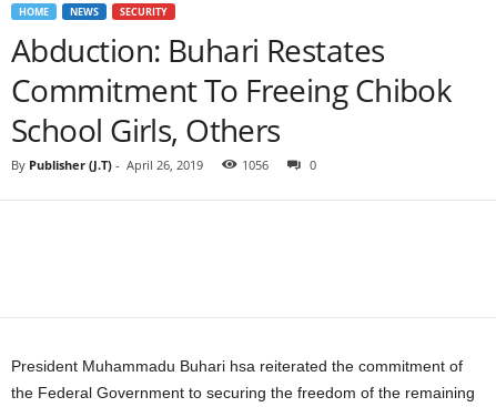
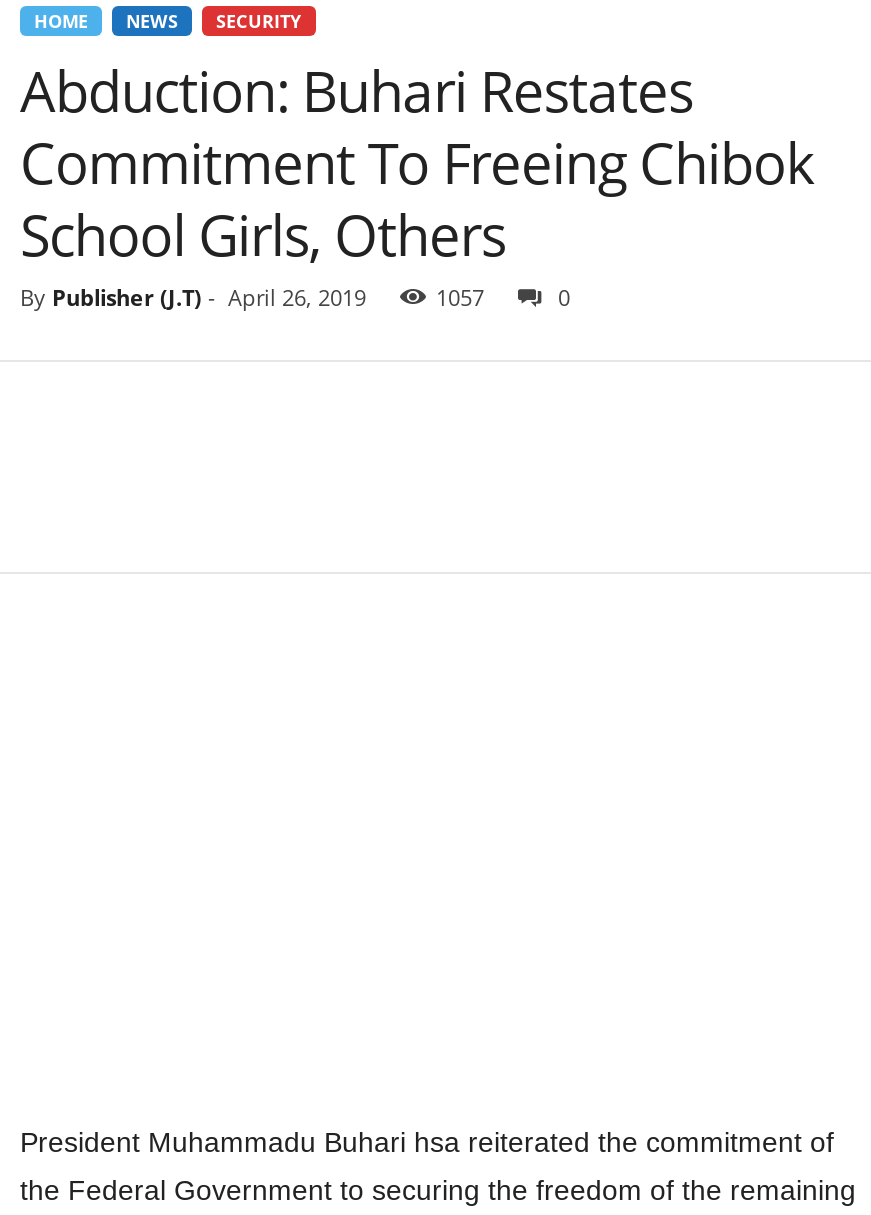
[242,156,269,173] 1056 -> [436,282,484,312] 1057

